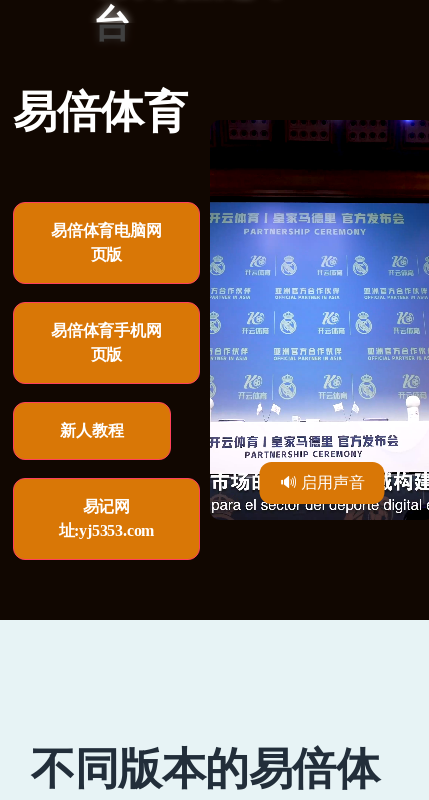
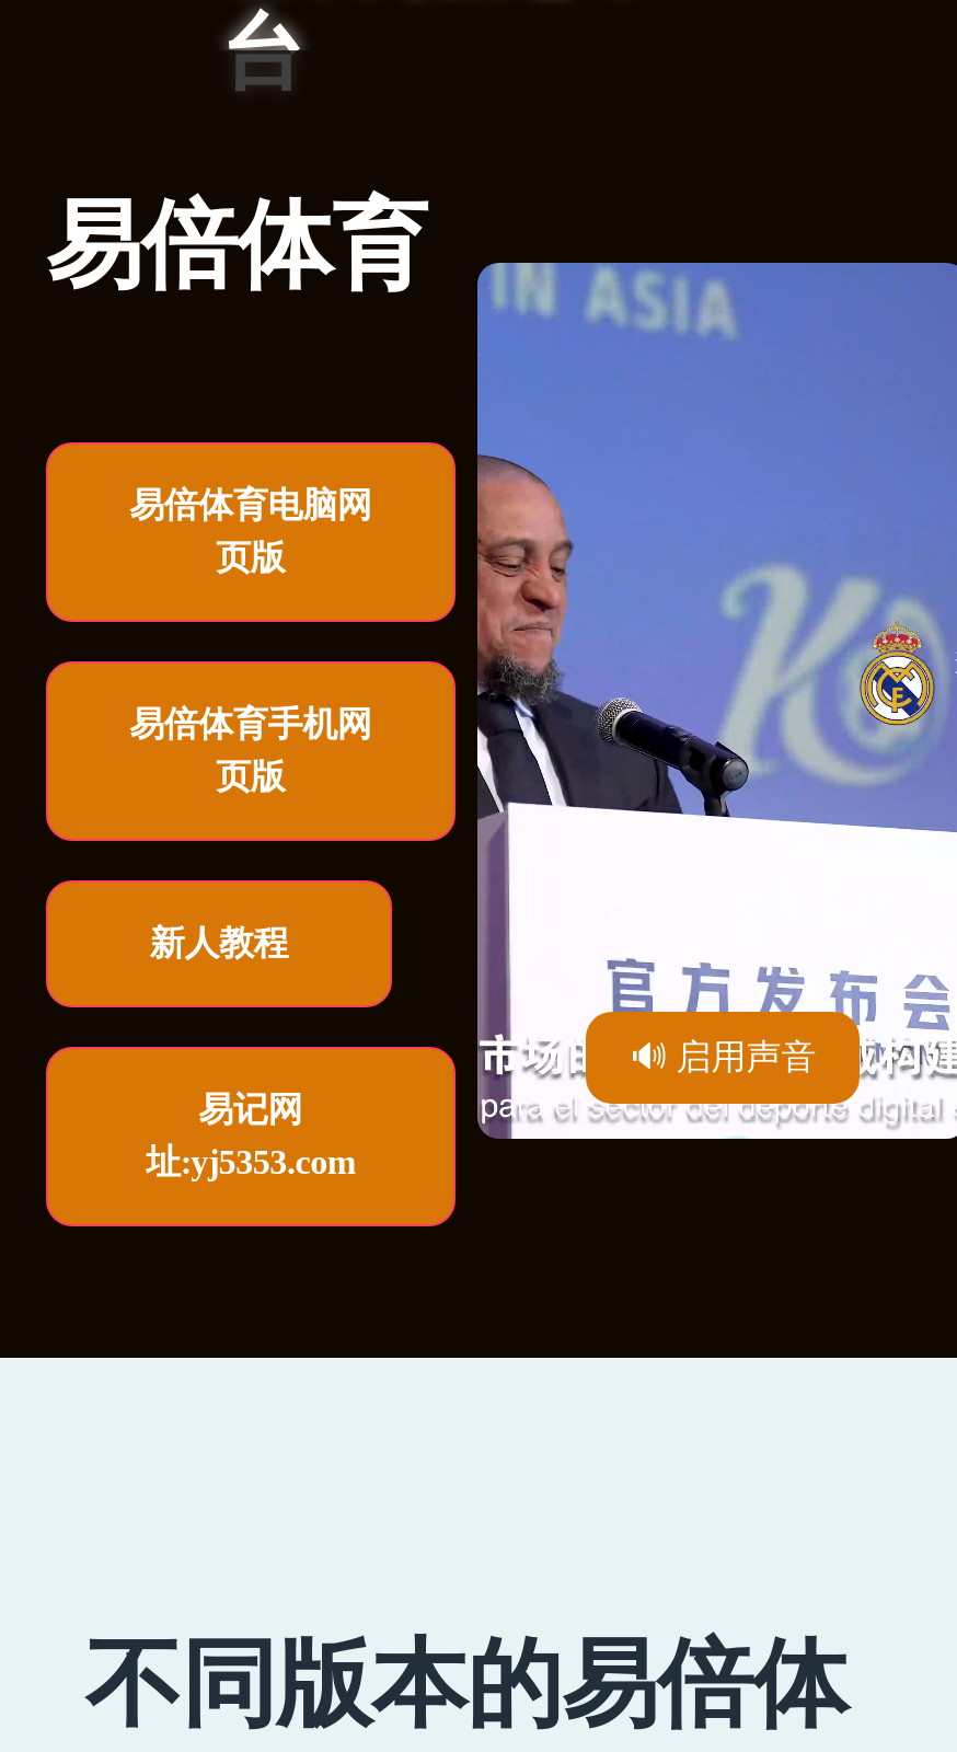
[209,120,426,520] [image] -> [475,261,950,1141] [image]

